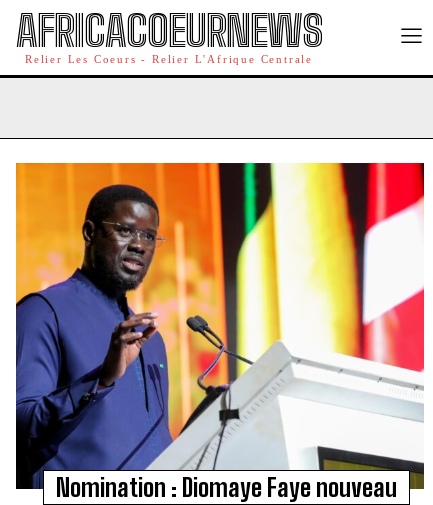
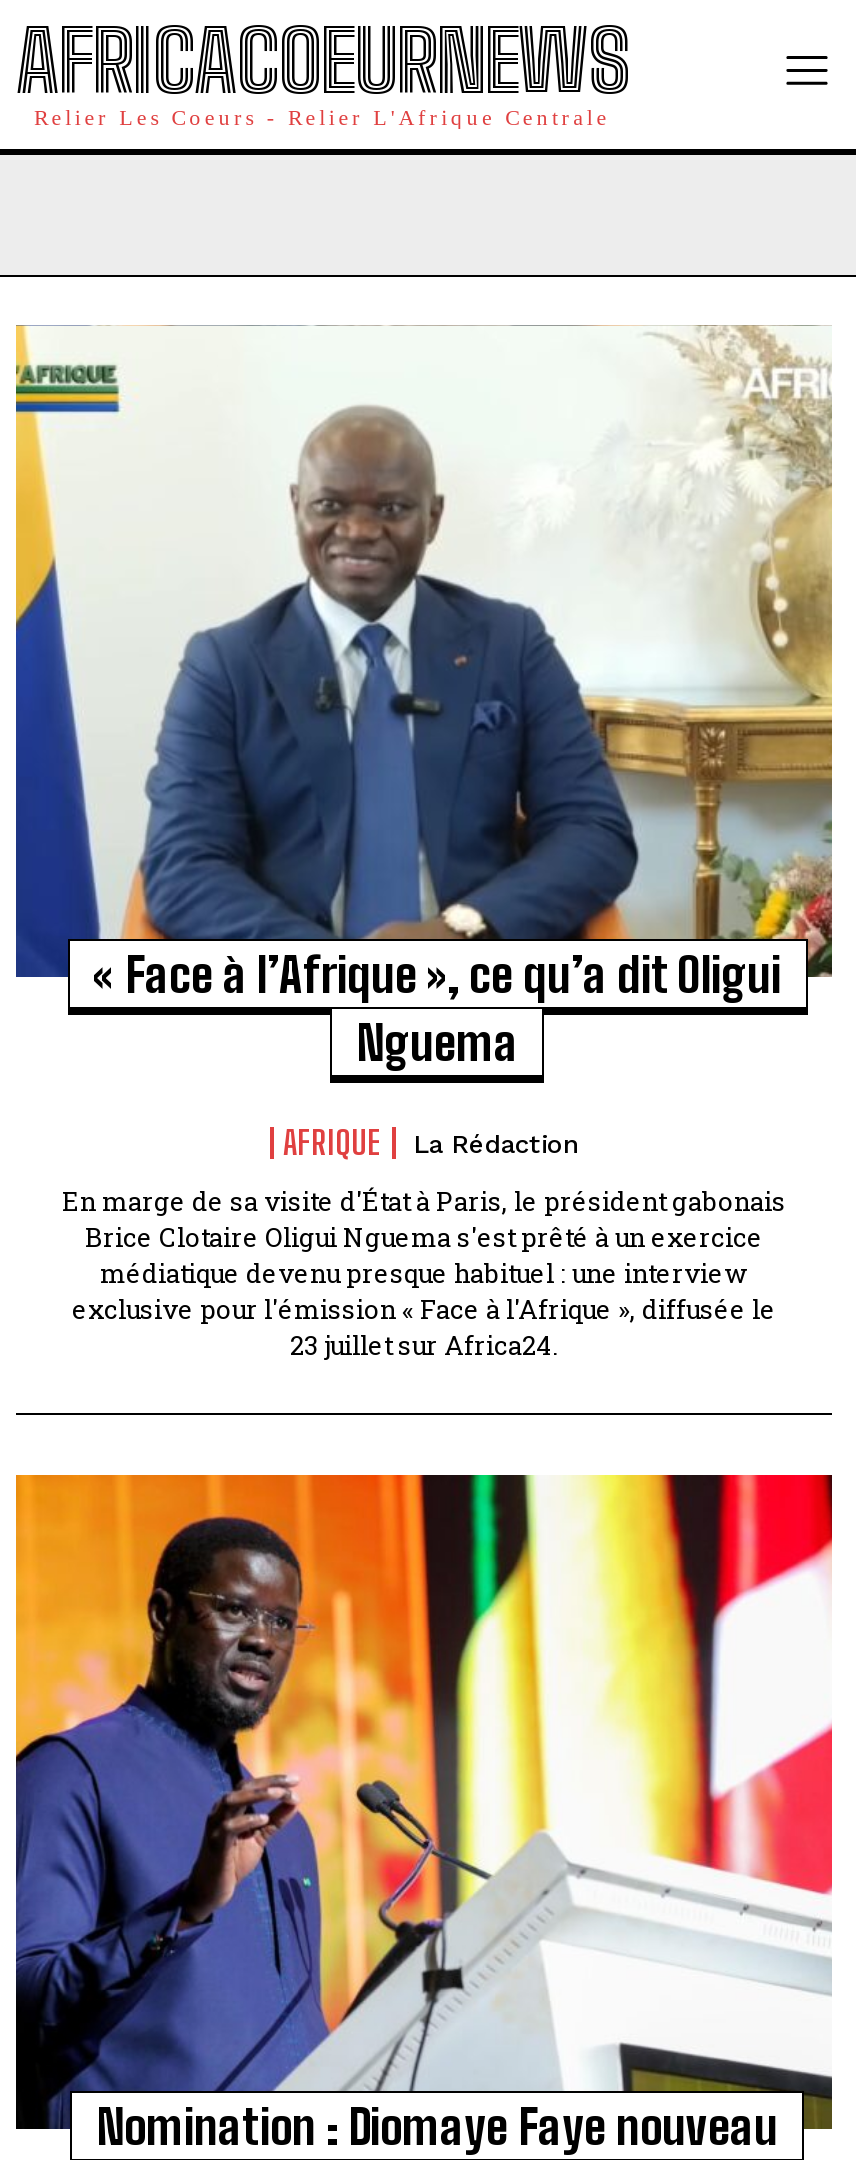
none -> [14,325,834,1364] [image] | « Face à l’Afrique », ce qu’a dit Oligui | Nguema | AFRIQUE | La Rédaction | En marge de sa visite d'État à Paris, le président gabonais | Brice Clotaire Oligui Nguema s'est prêté à un exercice | médiatique devenu presque habituel : une interview | exclusive pour l'émission « Face à l'Afrique », diffusée le | 23 juillet sur Africa24.

